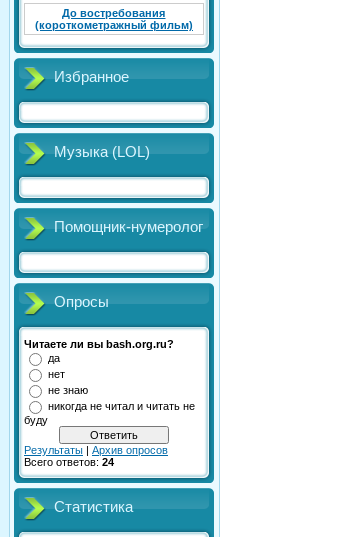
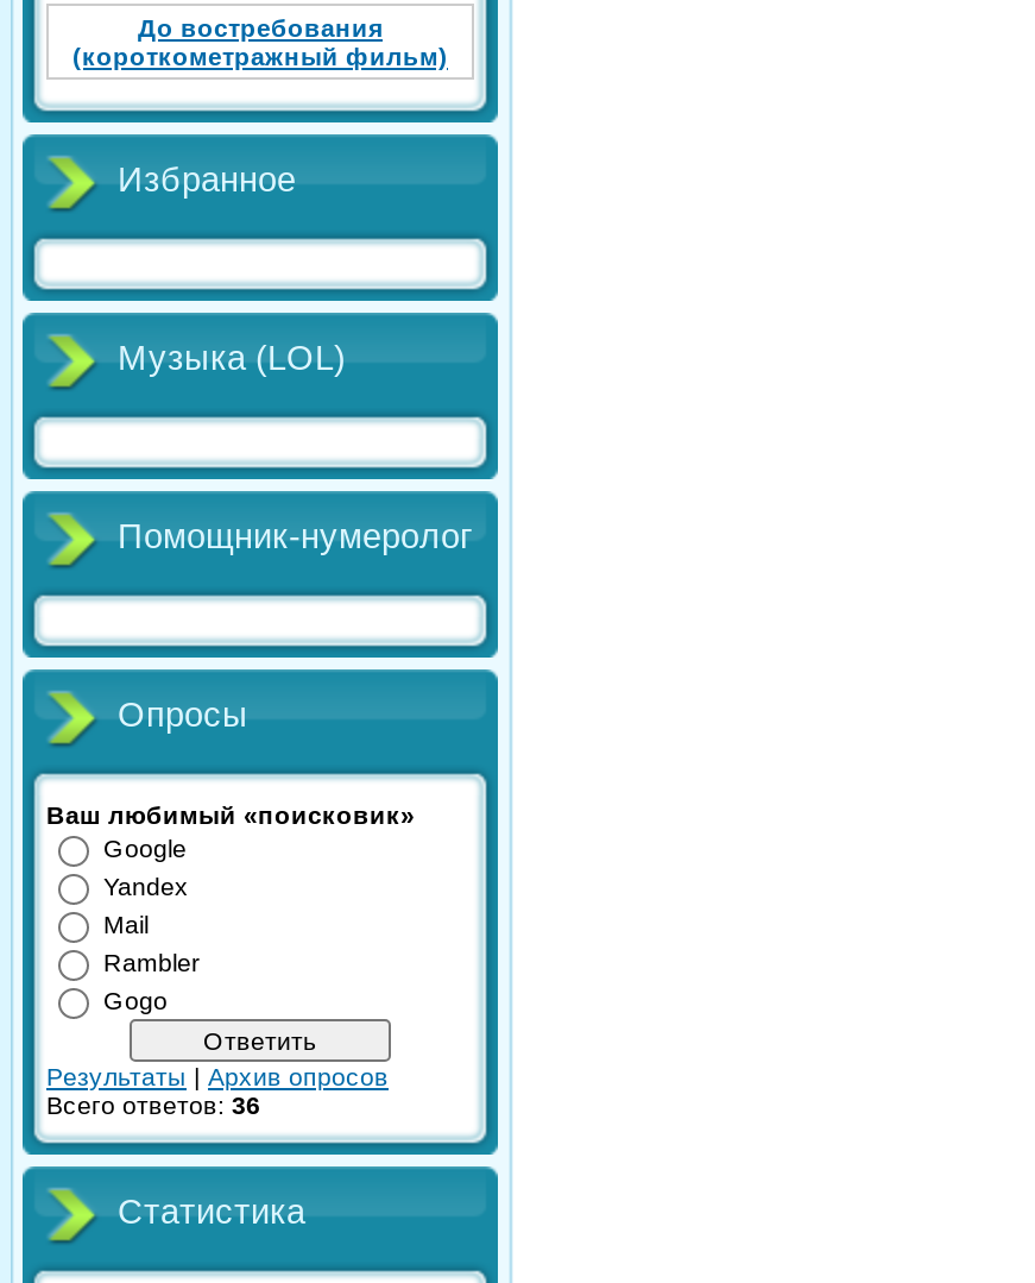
[24,338,195,426] Читаете ли вы bash.org.ru? | да | нет | не знаю | никогда не читал и читать не | буду -> [46,800,415,1014] Ваш любимый «поисковик» | Google | Yandex | Mail | Rambler | Gogo
[24,456,114,468] Всего ответов:24 -> [46,1090,260,1119] Всего ответов:36

